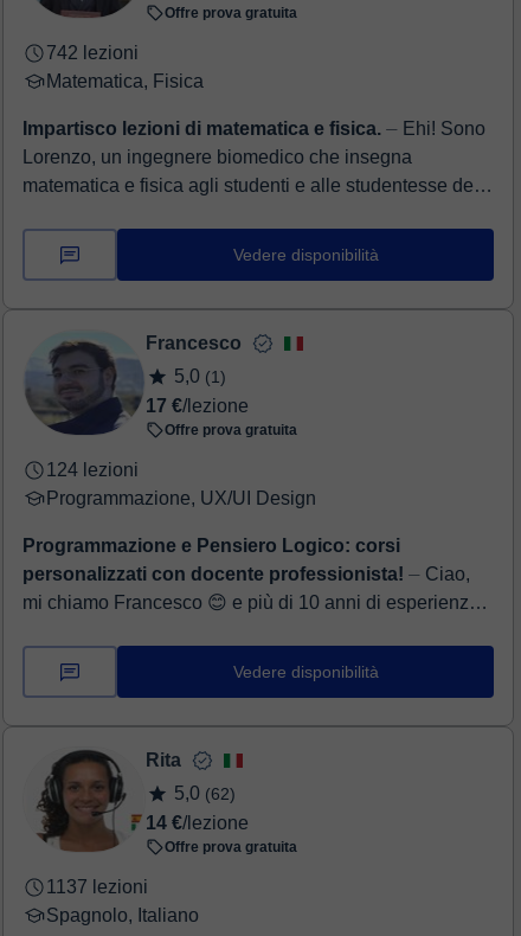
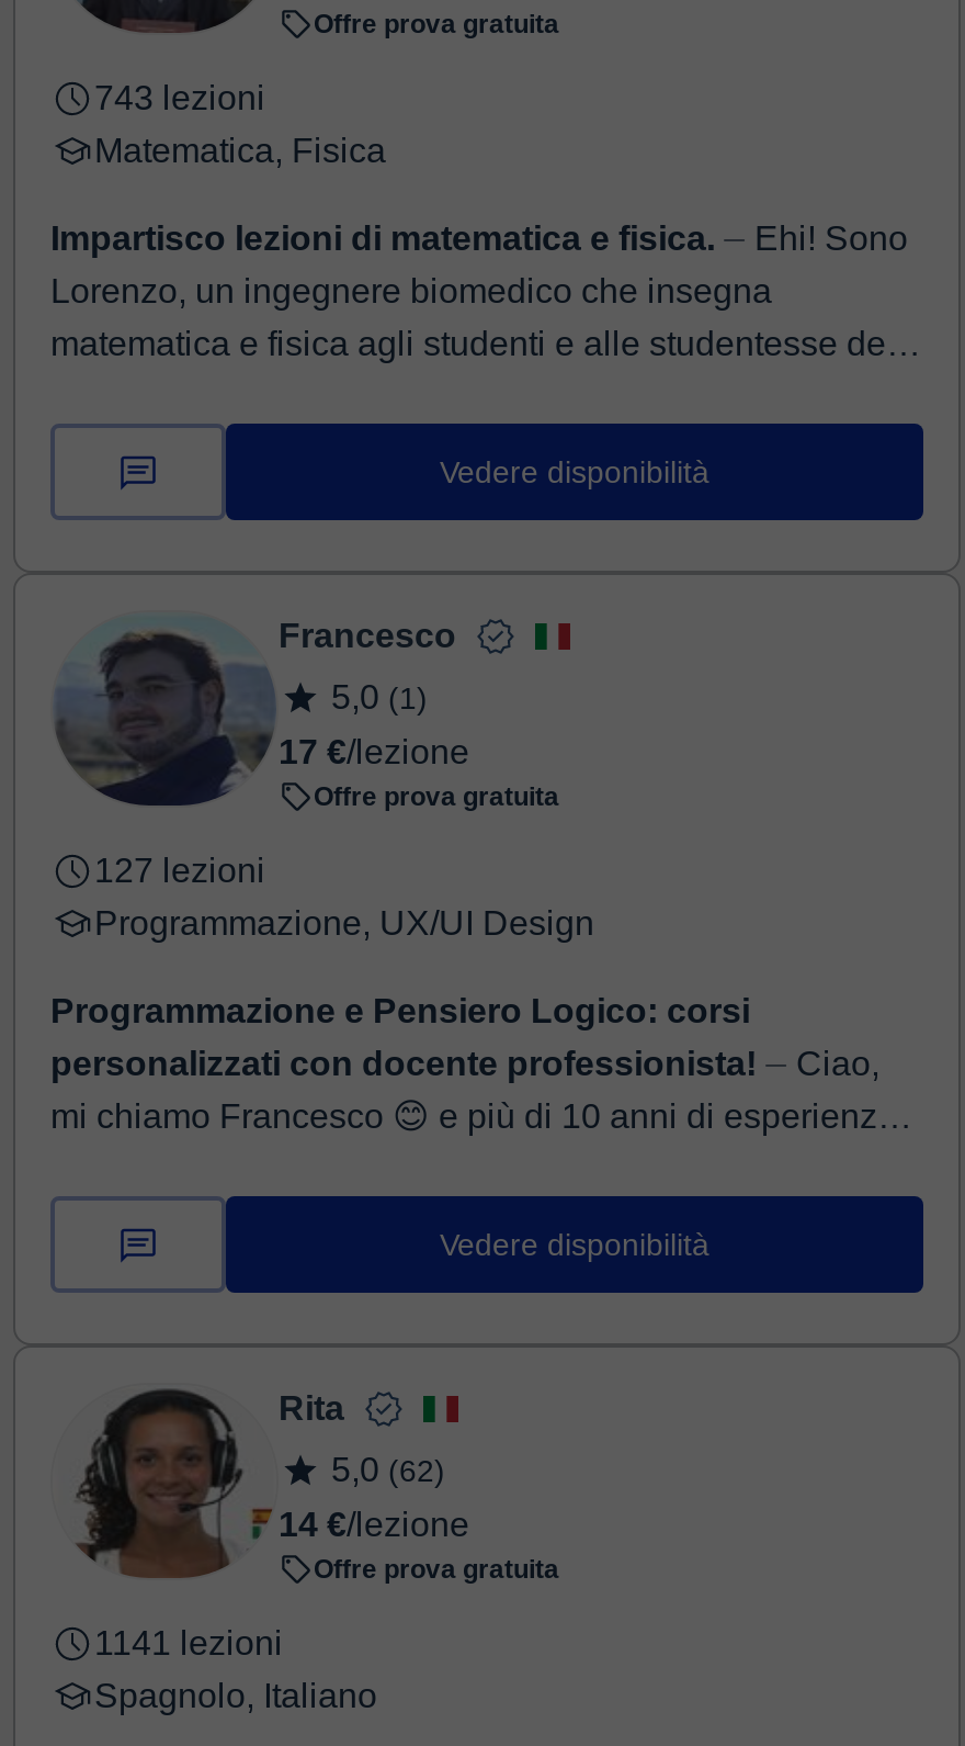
[46,43,139,63] 742 lezioni -> [94,79,265,116] 743 lezioni
[46,460,139,480] 124 lezioni -> [94,852,265,889] 127 lezioni
[46,877,148,897] 1137 lezioni -> [94,1624,283,1661] 1141 lezioni

